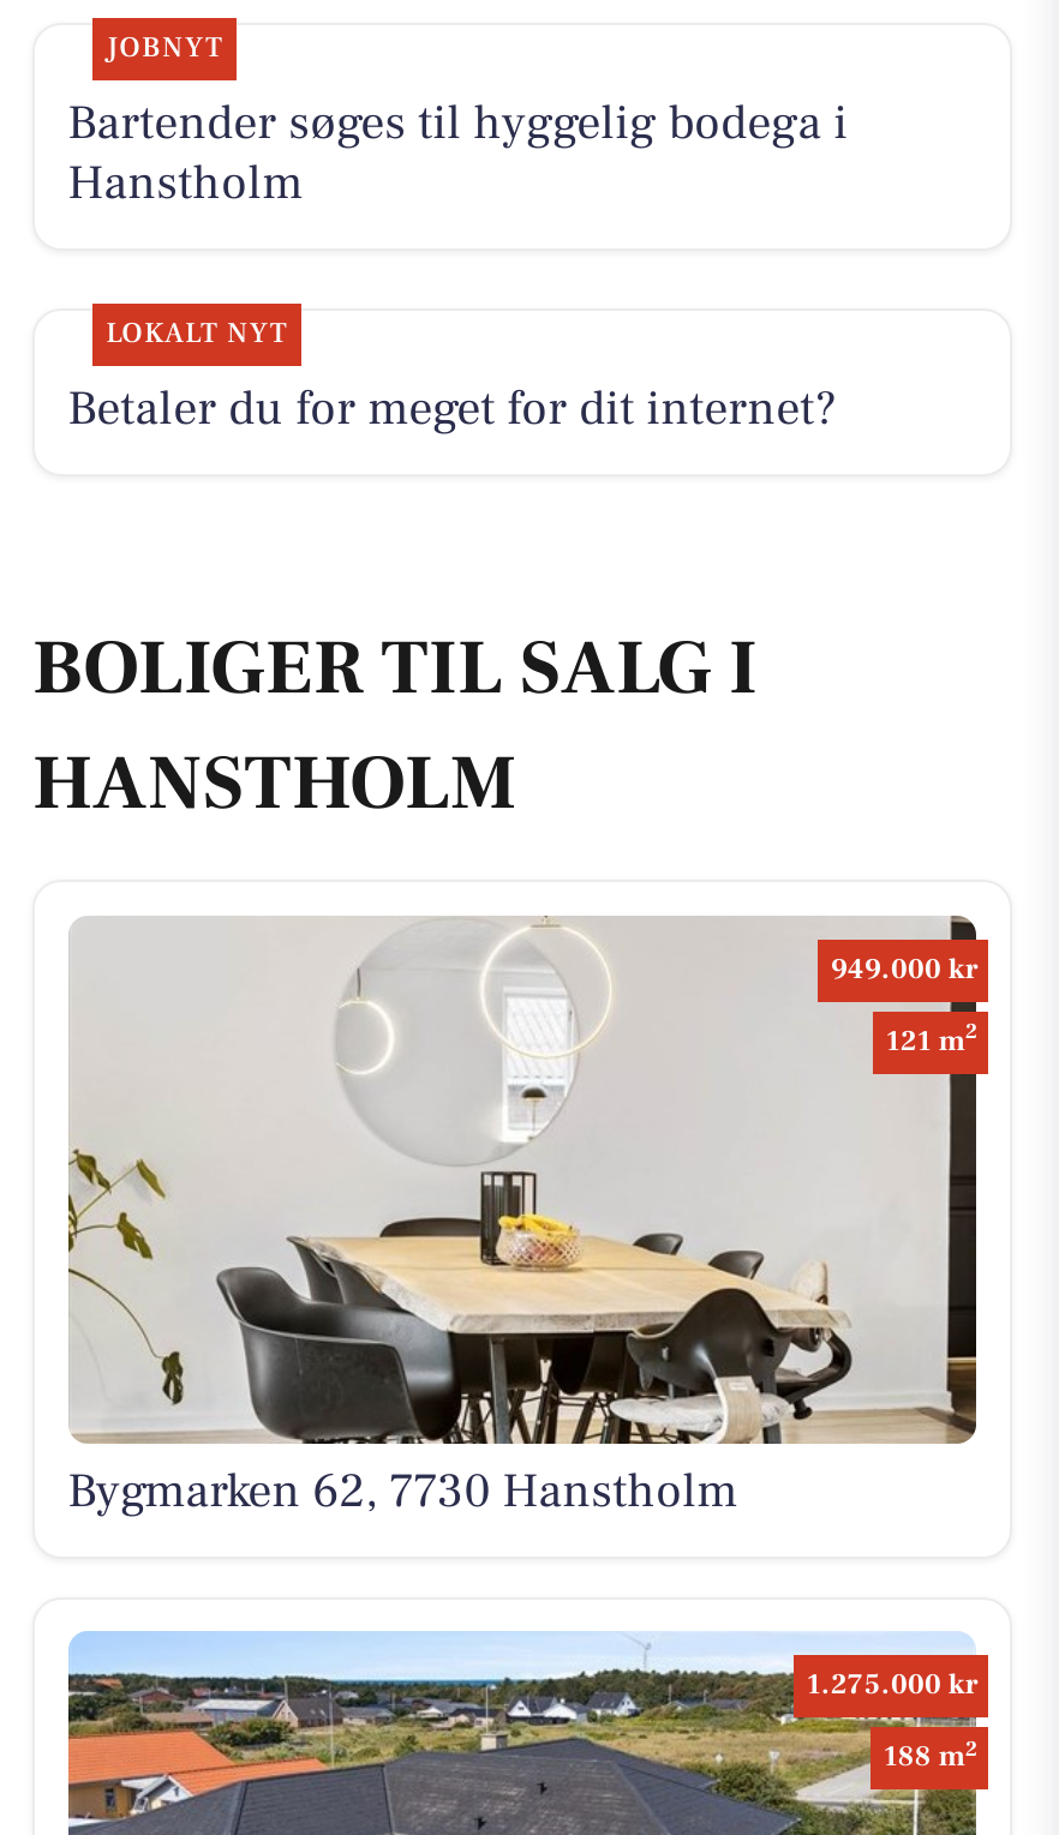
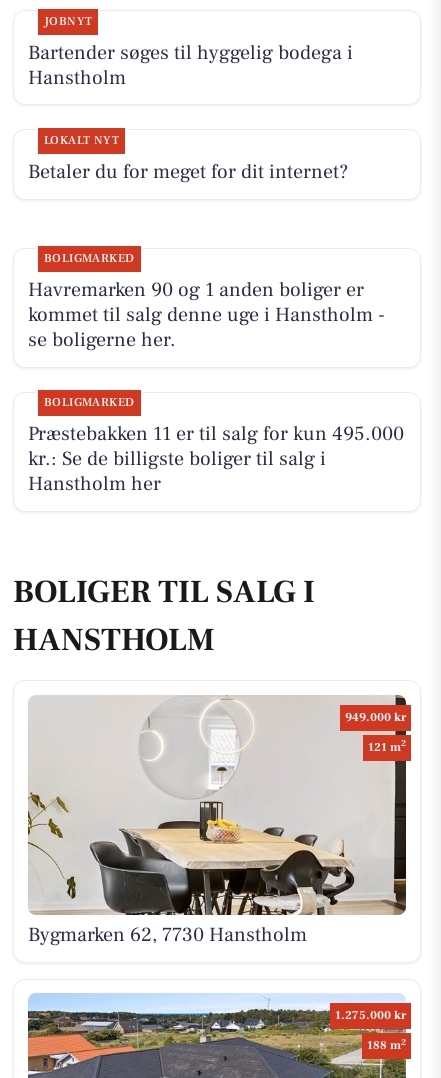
none -> [28,251,404,497] BOLIGMARKED | Havremarken 90 og 1 anden boliger er | kommet til salg denne uge i Hanstholm - | se boligerne her. | BOLIGMARKED | Præstebakken 11 er til salg for kun 495.000 | kr.: Se de billigste boliger til salg i | Hanstholm her

